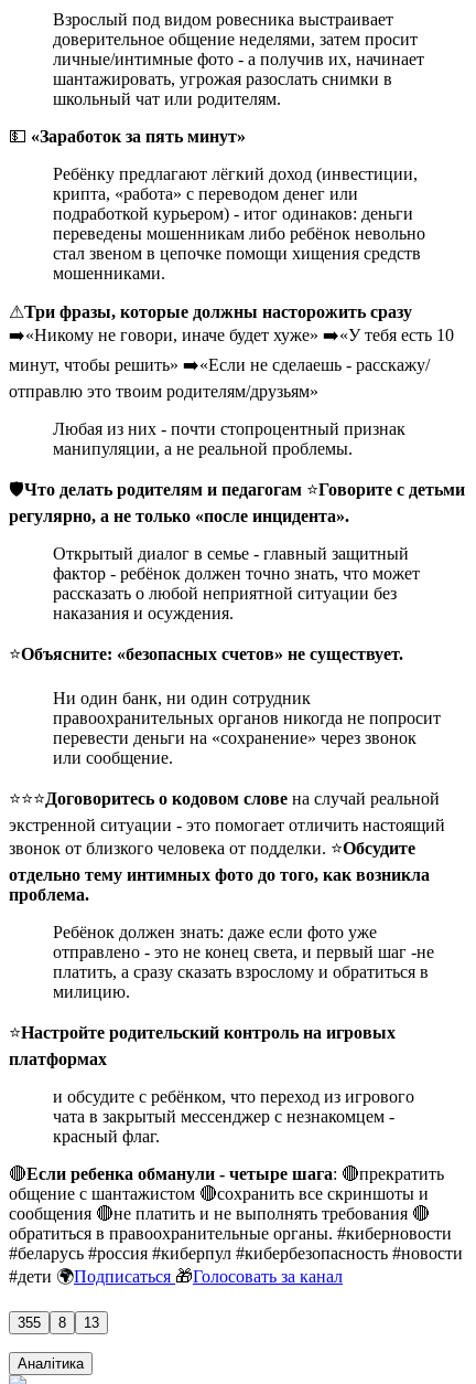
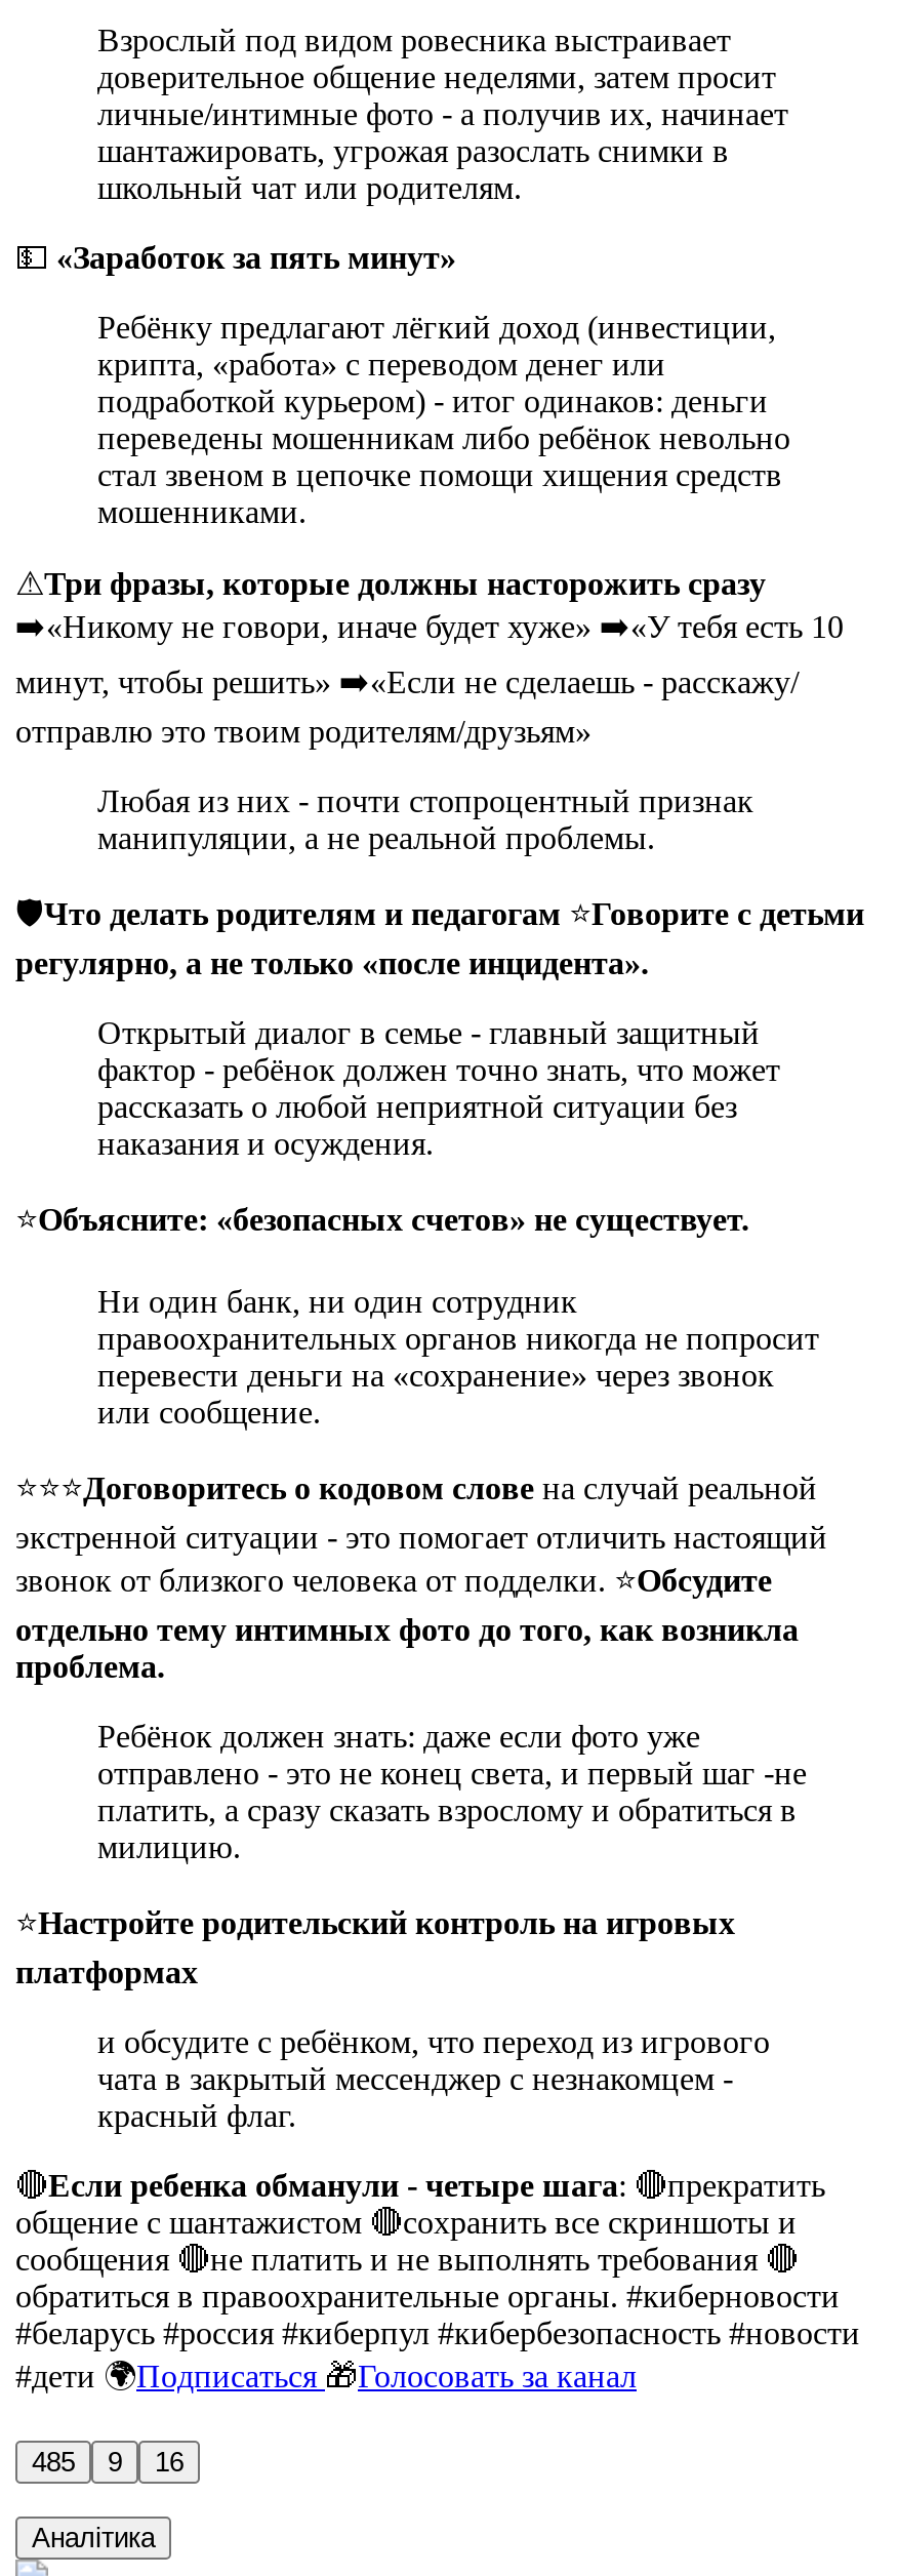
[18,1314,41,1331] 355 -> [32,2447,75,2477] 485
[58,1314,66,1331] 8 -> [108,2447,122,2477] 9
[84,1314,99,1331] 13 -> [155,2447,184,2477] 16

